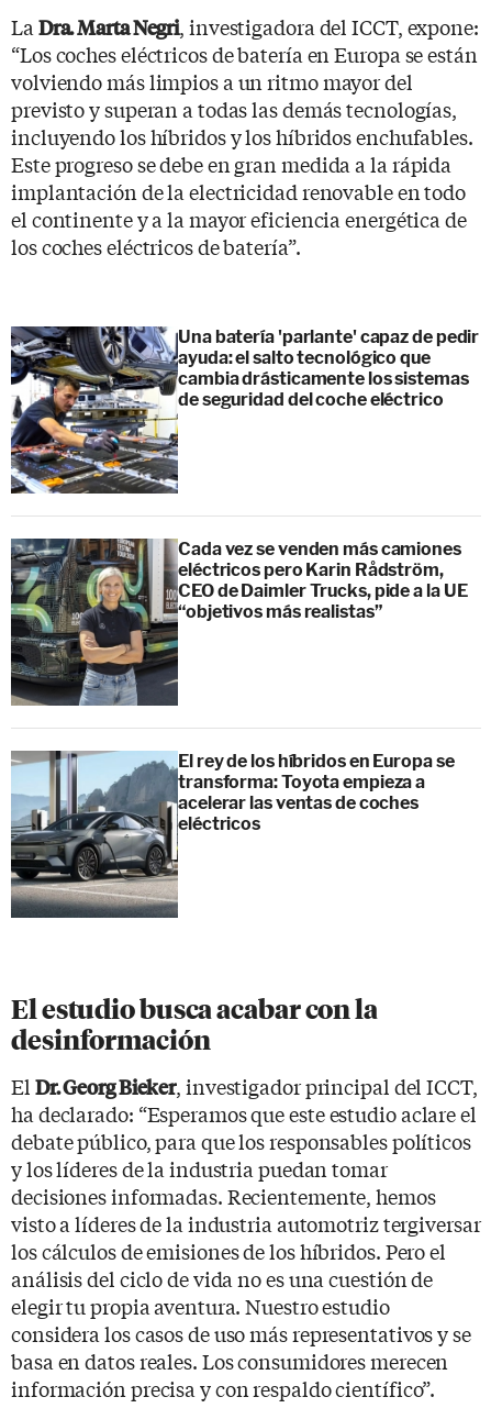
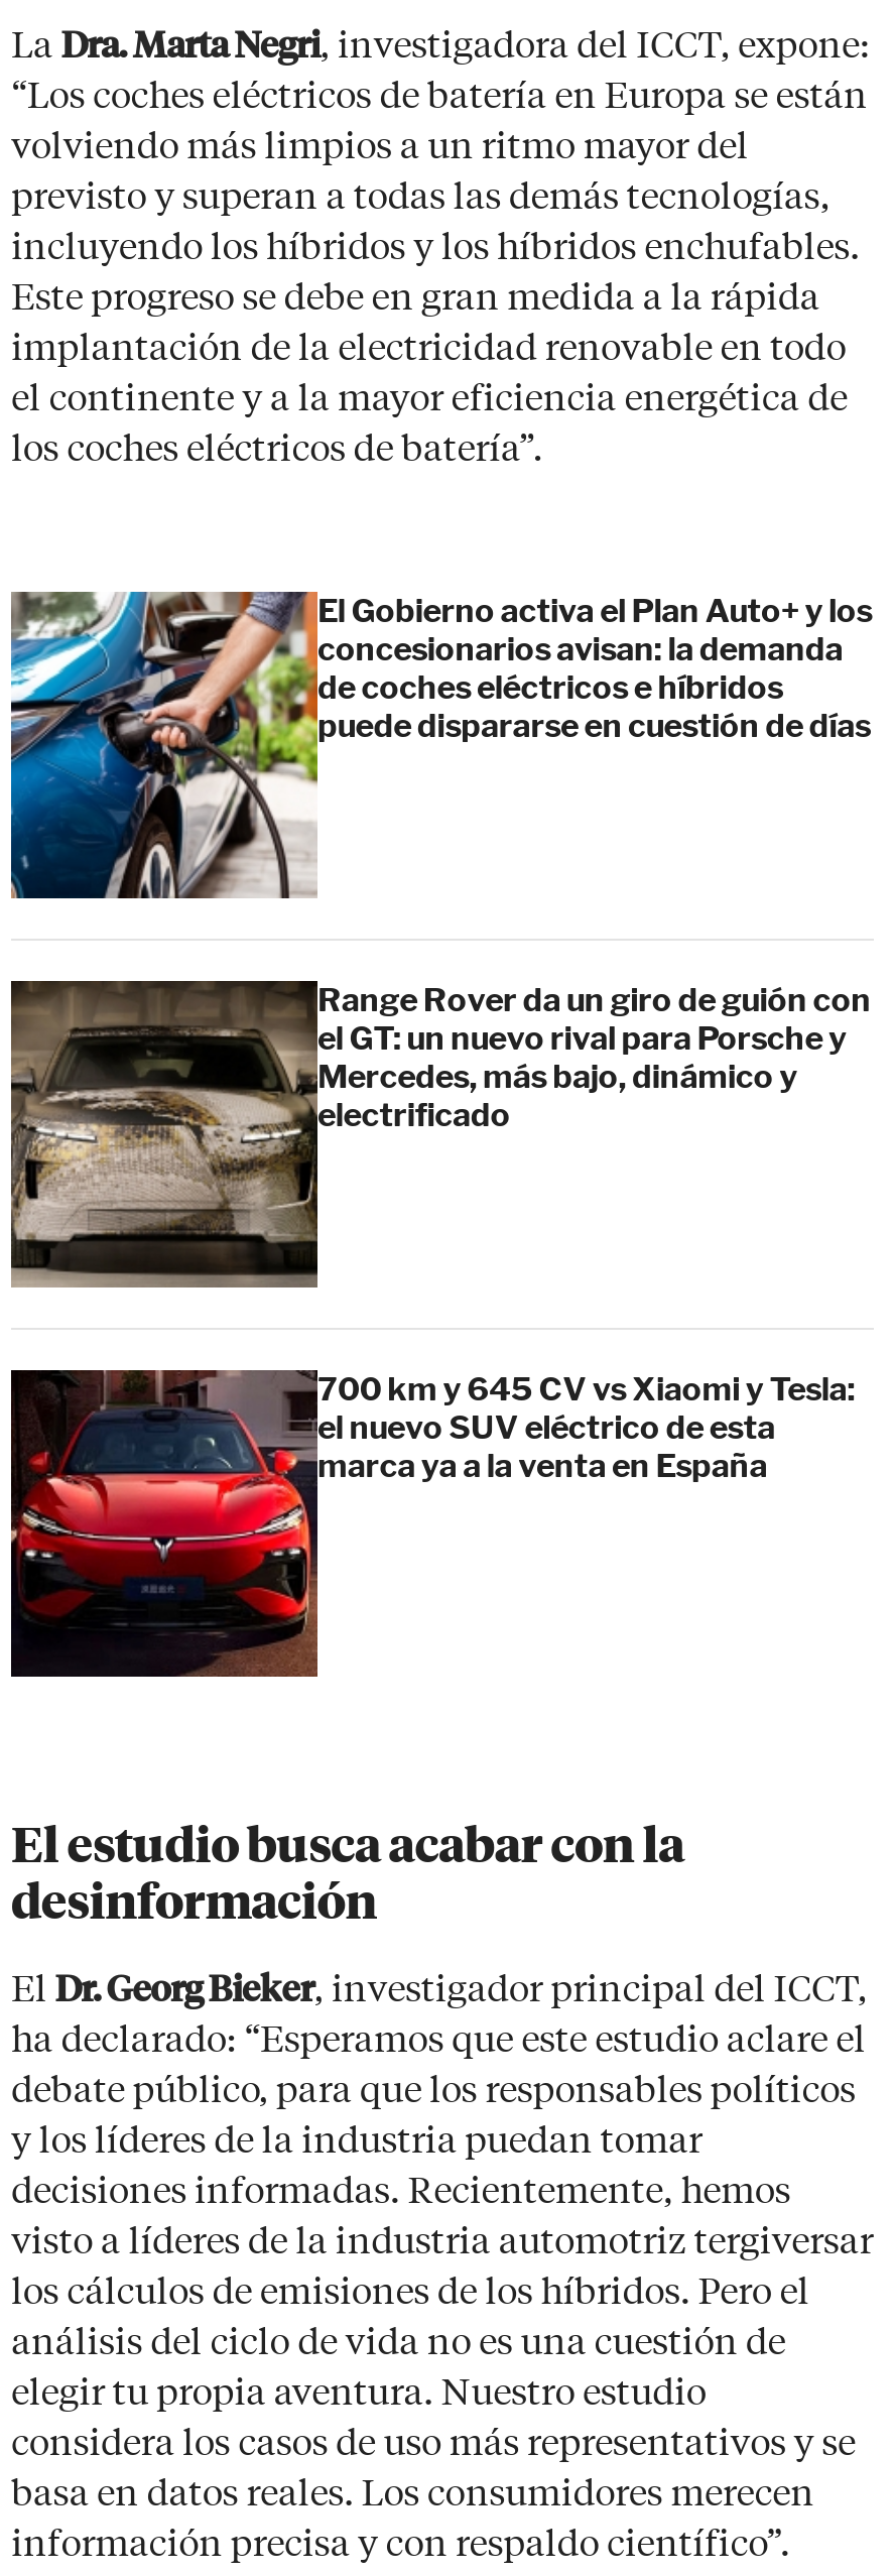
[10,325,479,495] [image] | Una batería 'parlante' capaz de pedir | ayuda: el salto tecnológico que | cambia drásticamente los sistemas | de seguridad del coche eléctrico -> [9,590,872,900] [image] | El Gobierno activa el Plan Auto+ y los | concesionarios avisan: la demanda | de coches eléctricos e híbridos | puede dispararse en cuestión de días
[10,537,467,707] [image] | Cada vez se venden más camiones | eléctricos pero Karin Rådström, | CEO de Daimler Trucks, pide a la UE | “objetivos más realistas” -> [9,979,871,1287] [image] | Range Rover da un giro de guión con | el GT: un nuevo rival para Porsche y | Mercedes, más bajo, dinámico y | electrificado
[10,750,454,918] [image] | El rey de los híbridos en Europa se | transforma: Toyota empieza a | acelerar las ventas de coches | eléctricos -> [9,1368,855,1677] [image] | 700 km y 645 CV vs Xiaomi y Tesla: | el nuevo SUV eléctrico de esta | marca ya a la venta en España

